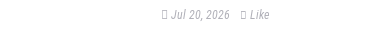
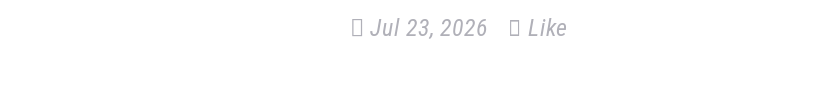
[171,8,269,22] Jul 20, 2026 Like -> [370,14,566,42] Jul 23, 2026 Like

